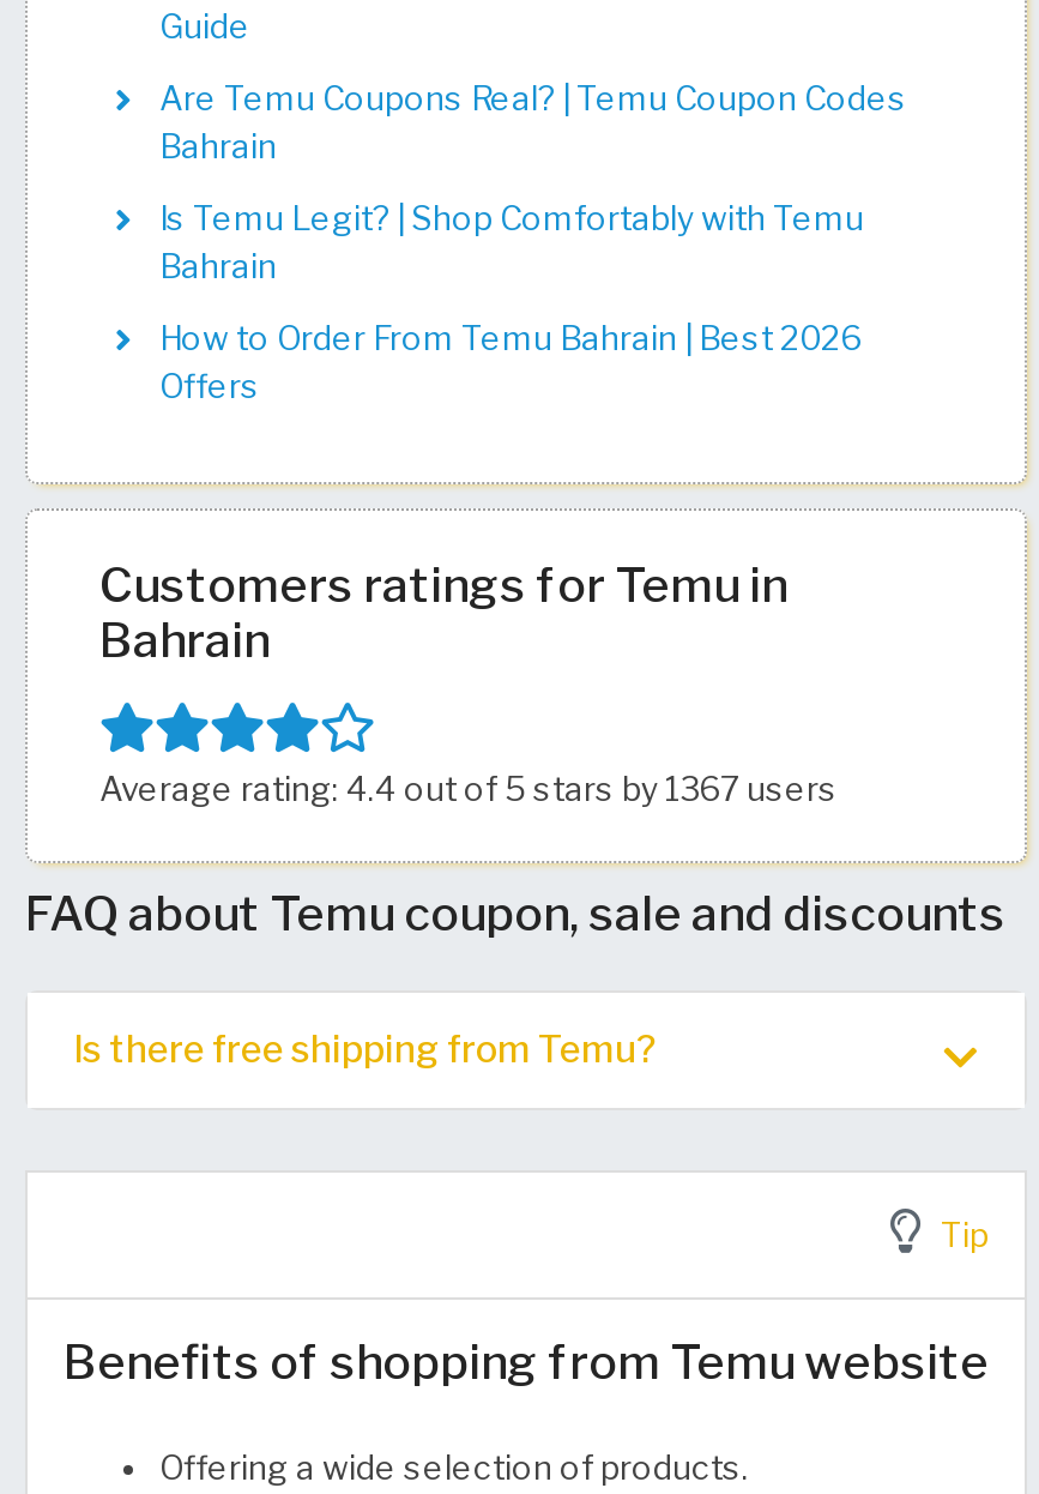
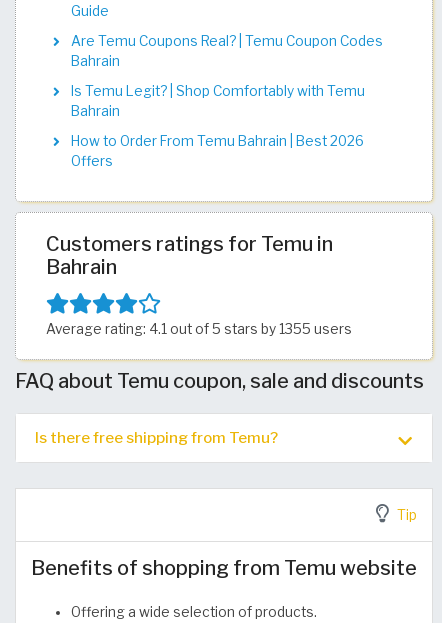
[99,769,838,807] Average rating: 4.4 out of 5 stars by 1367 users -> [46,320,352,336] Average rating: 4.1 out of 5 stars by 1355 users

